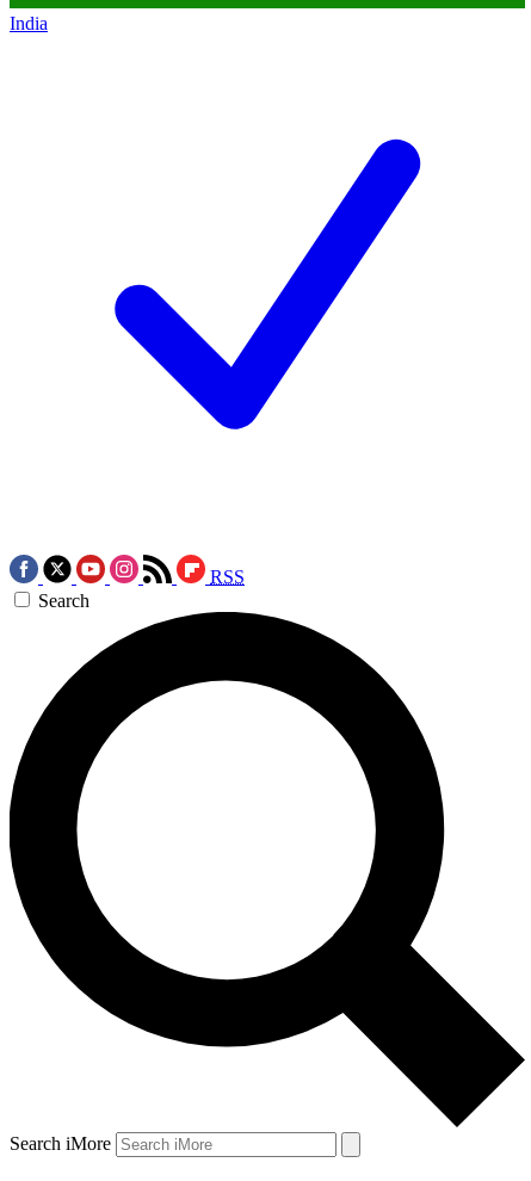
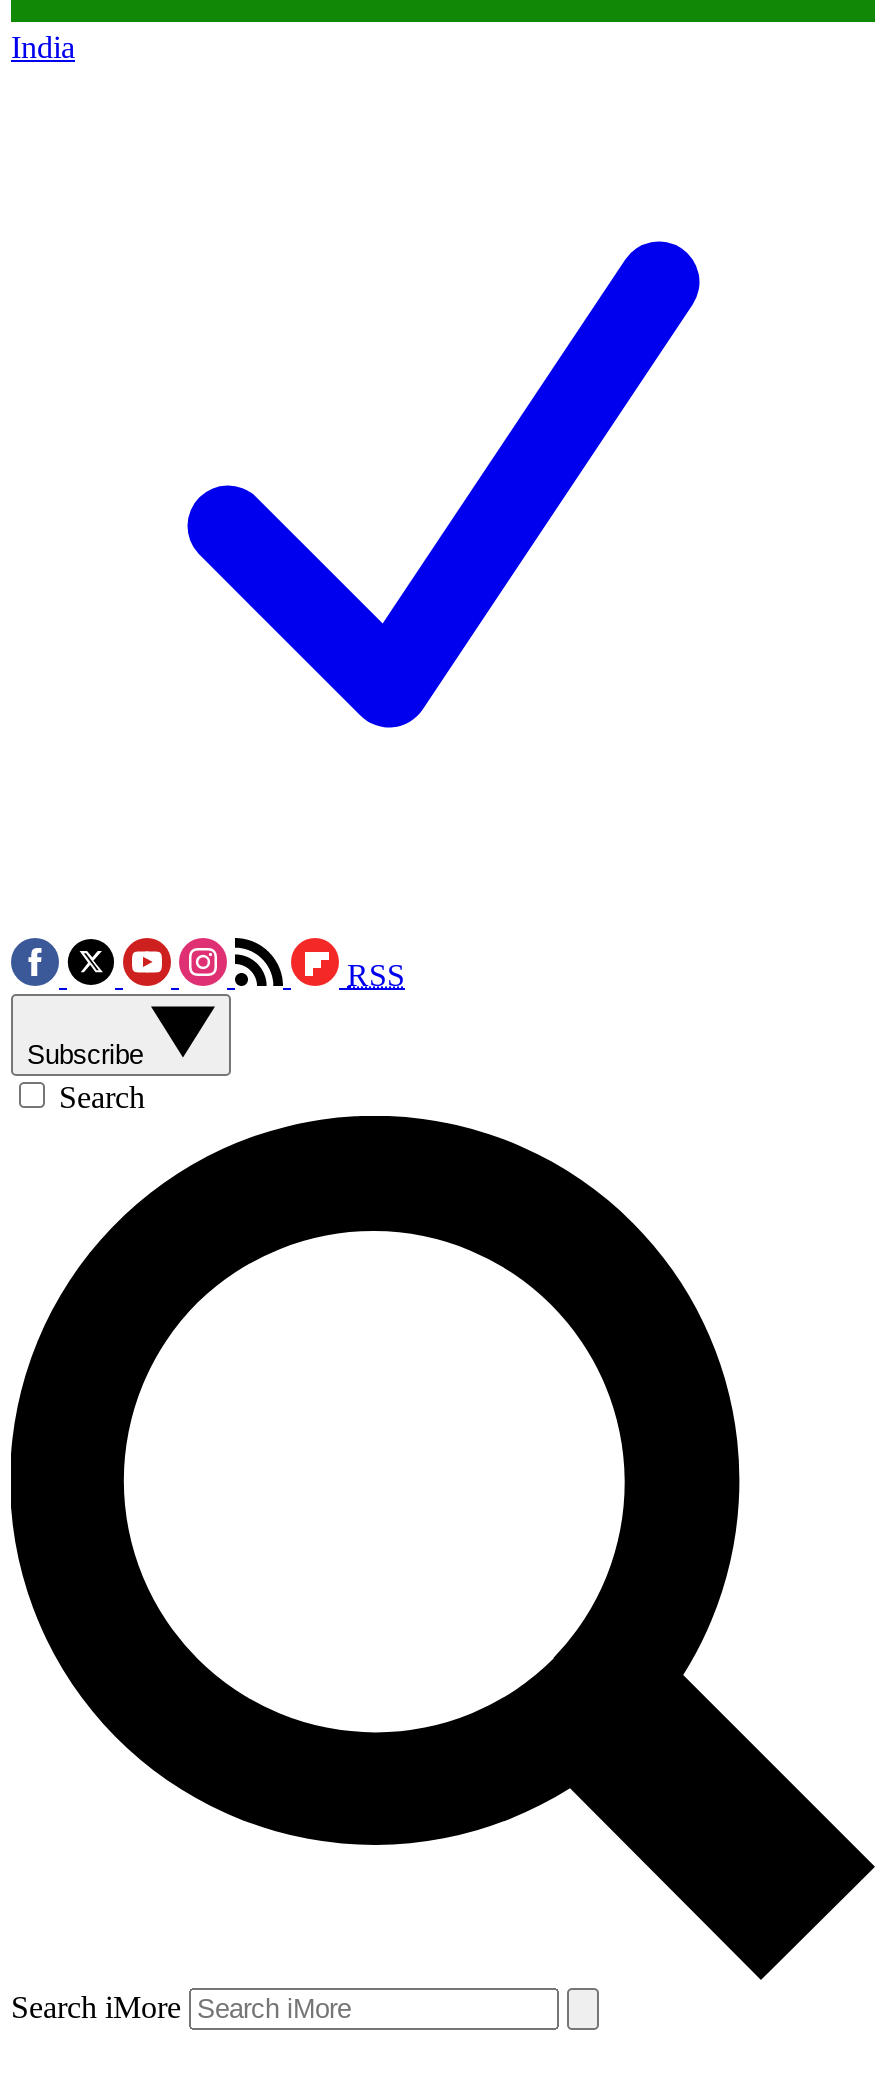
none -> [27,1041,151,1071] Subscribe

